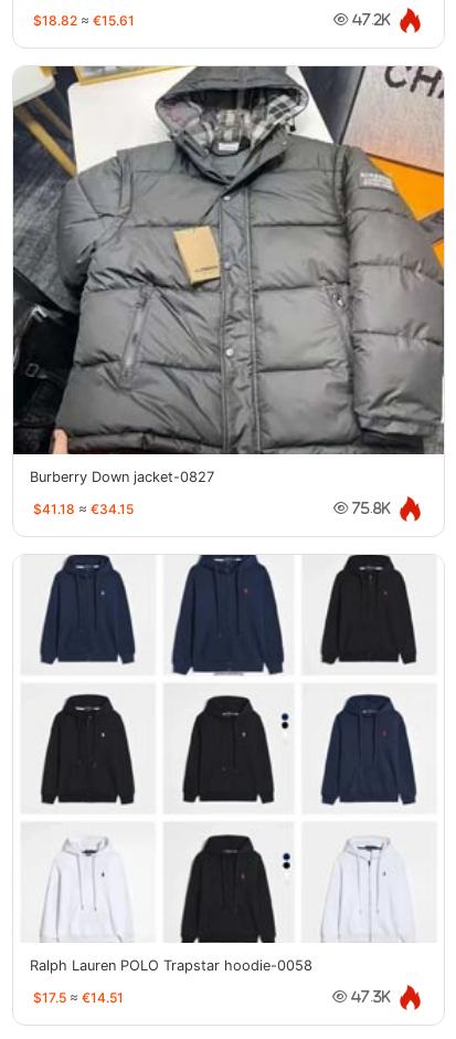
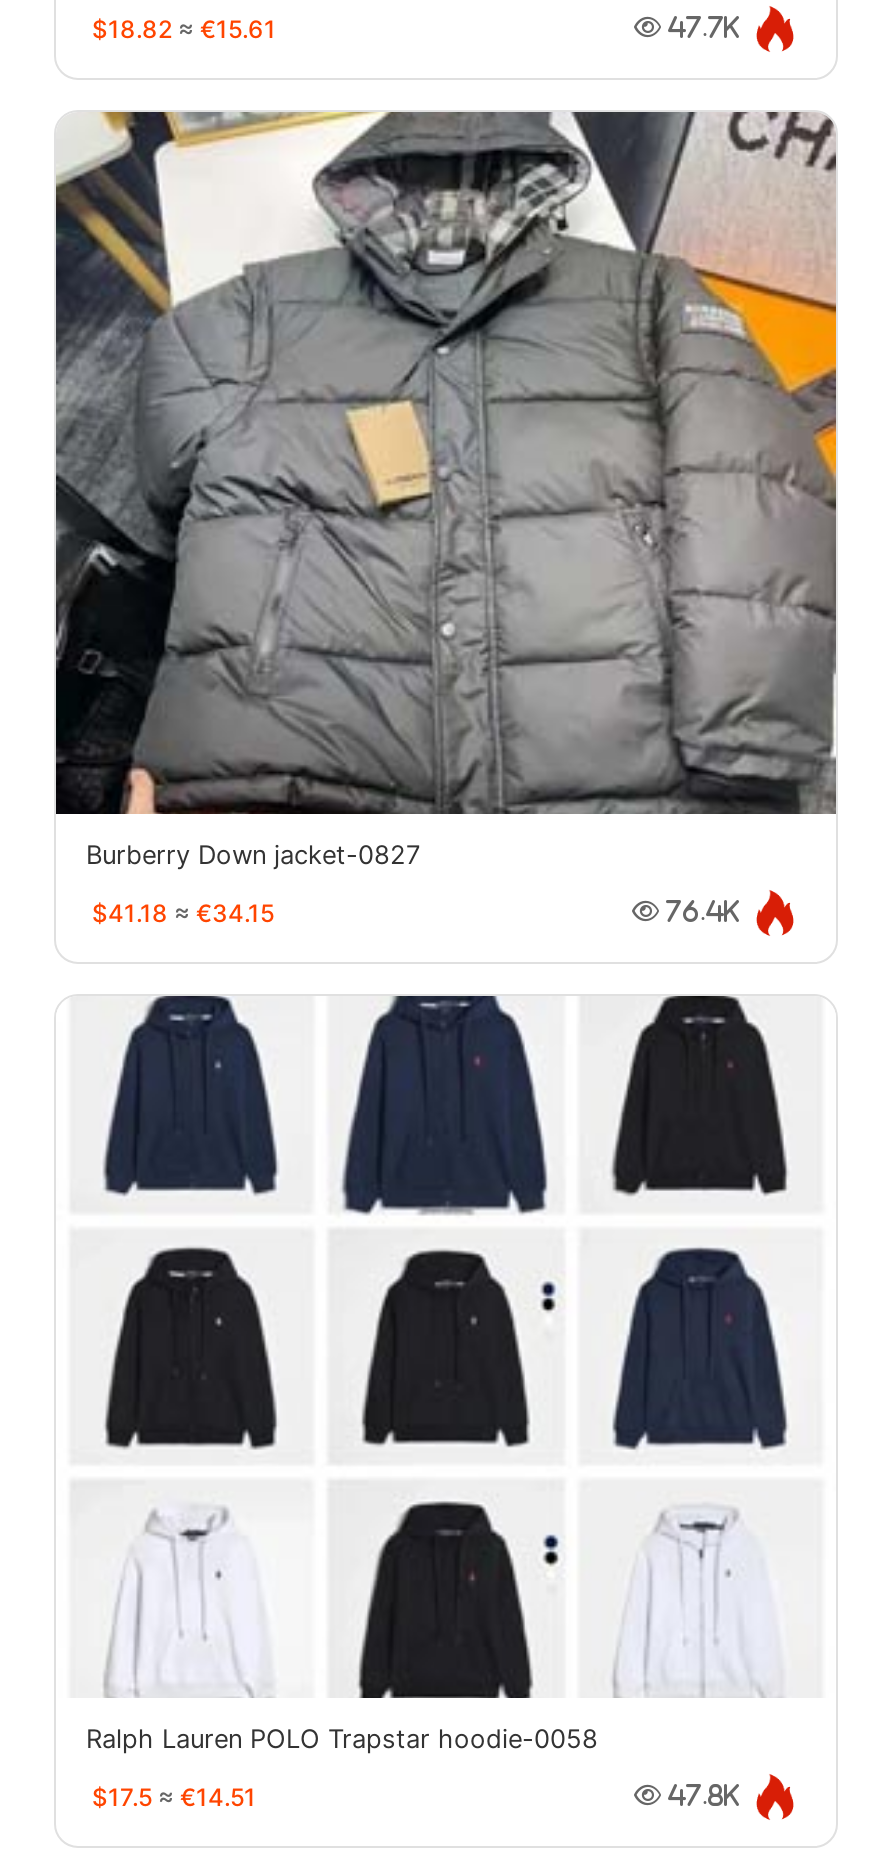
[349,12,391,27] 47.2K -> [662,14,740,40] 47.7K
[349,501,391,515] 75.8K -> [660,898,740,924] 76.4K
[348,989,391,1004] 47.3K -> [662,1782,740,1808] 47.8K

